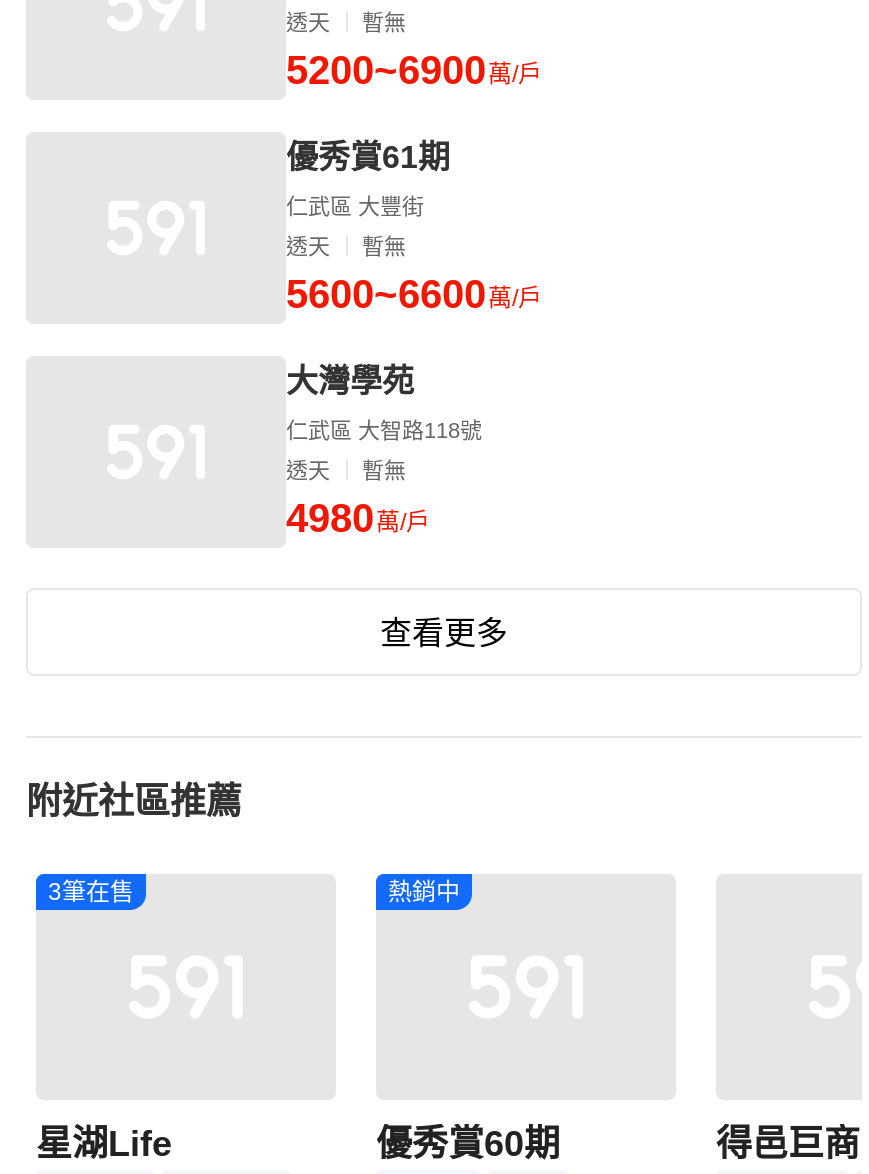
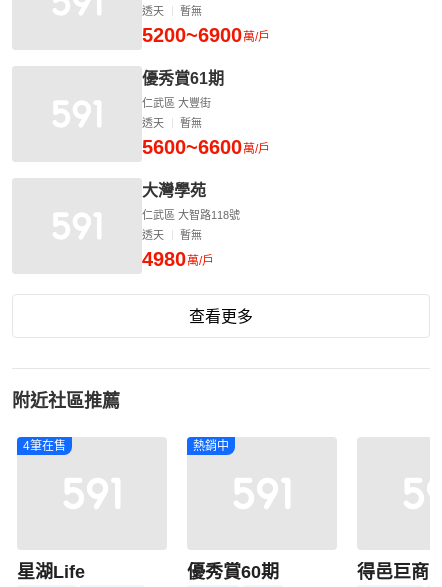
[48,878,134,906] 3筆在售 -> [23,439,66,453] 4筆在售

